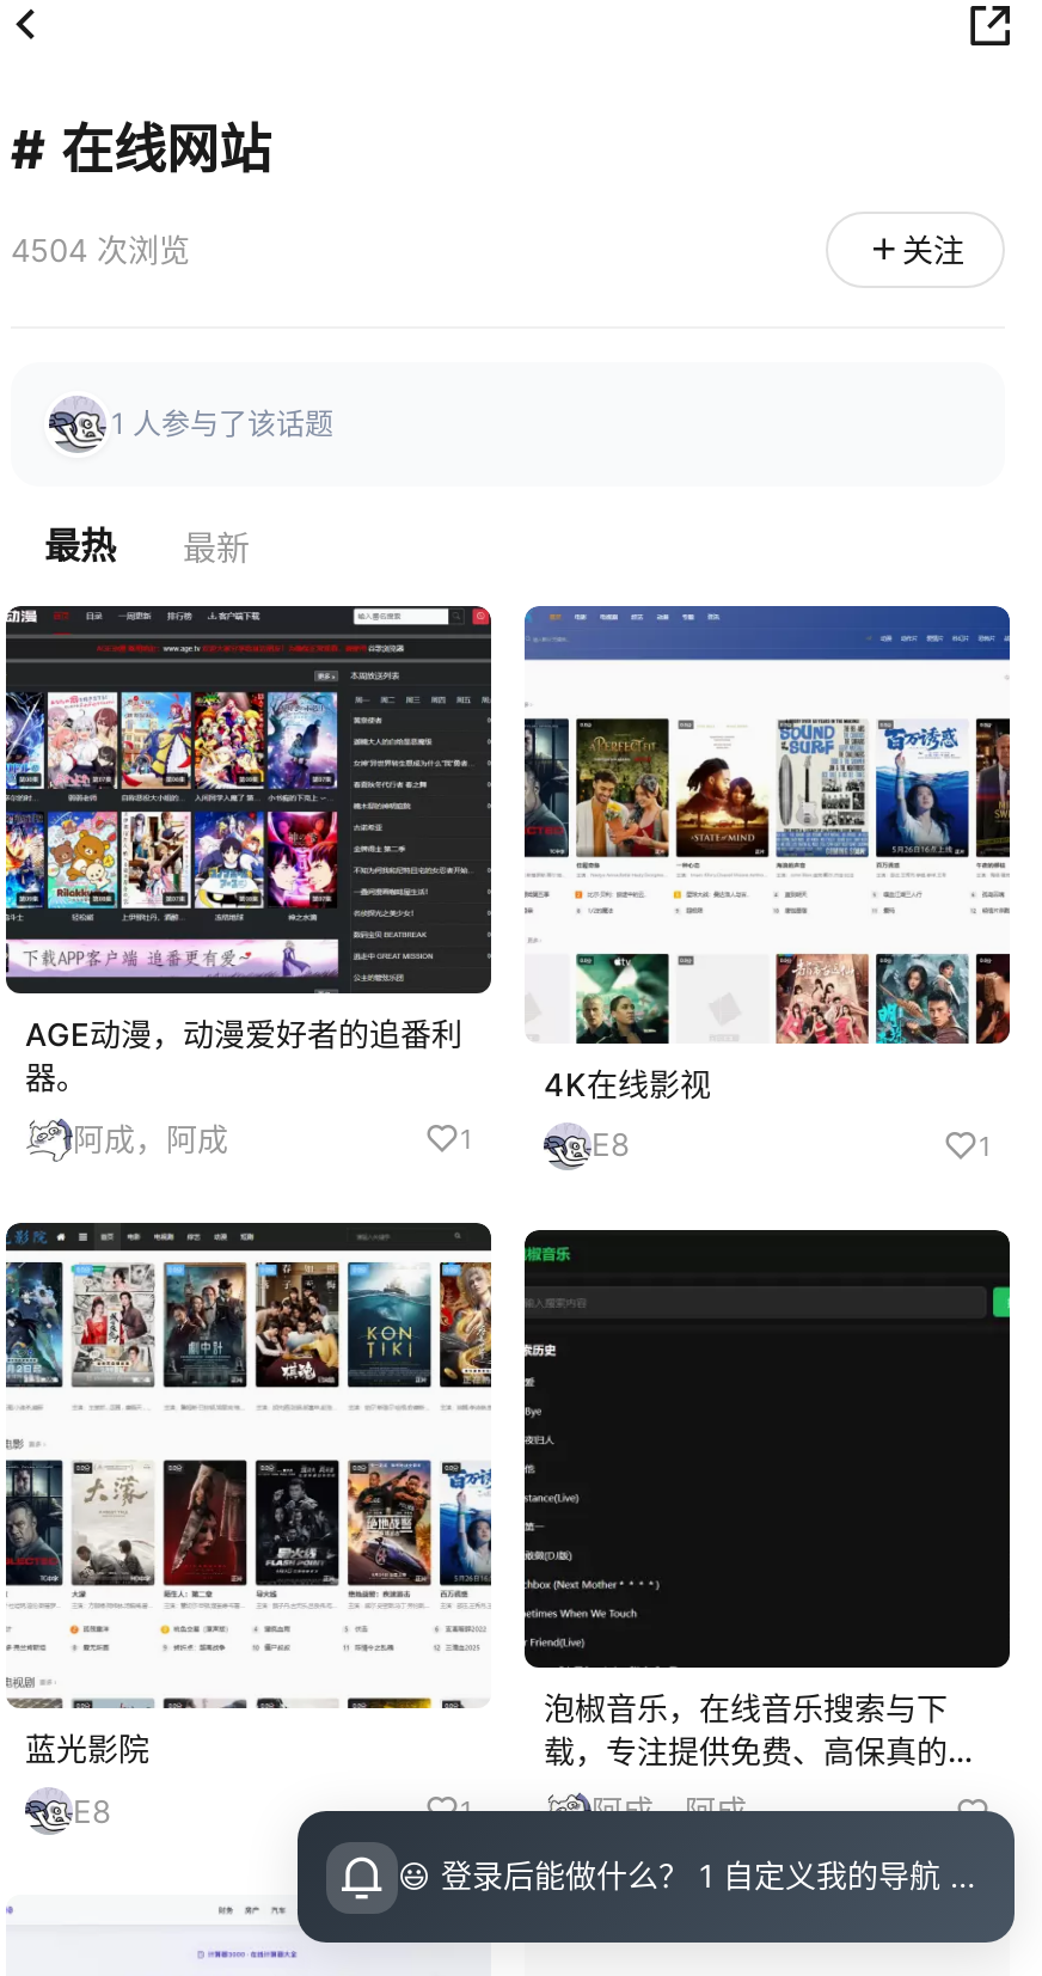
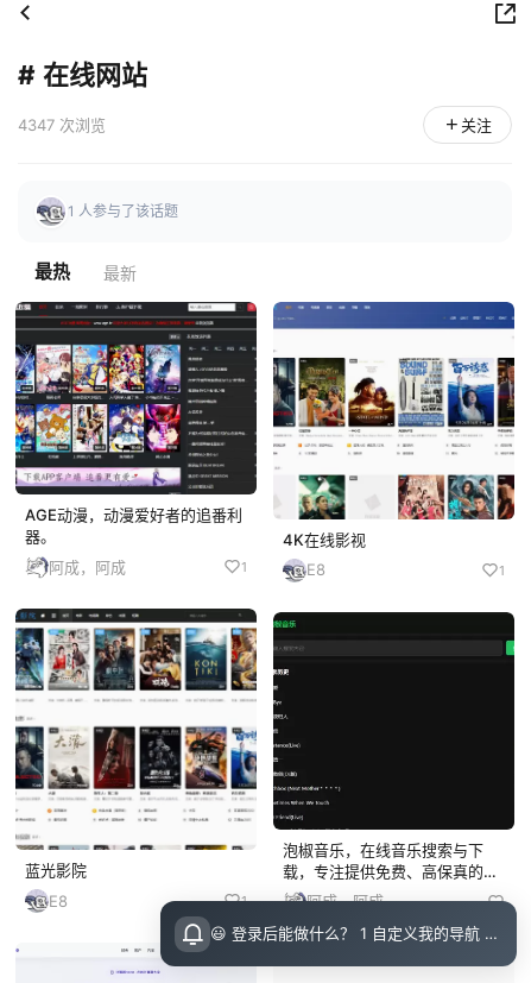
[11,230,190,268] 4504 次浏览 -> [18,115,106,134] 4347 次浏览

